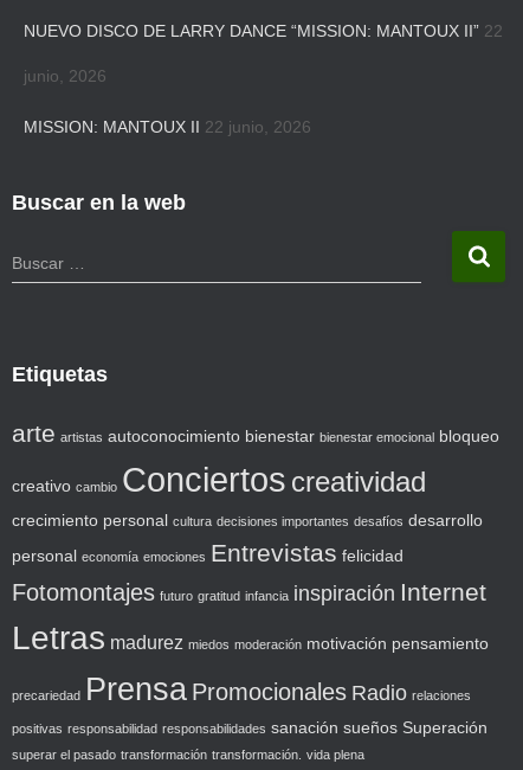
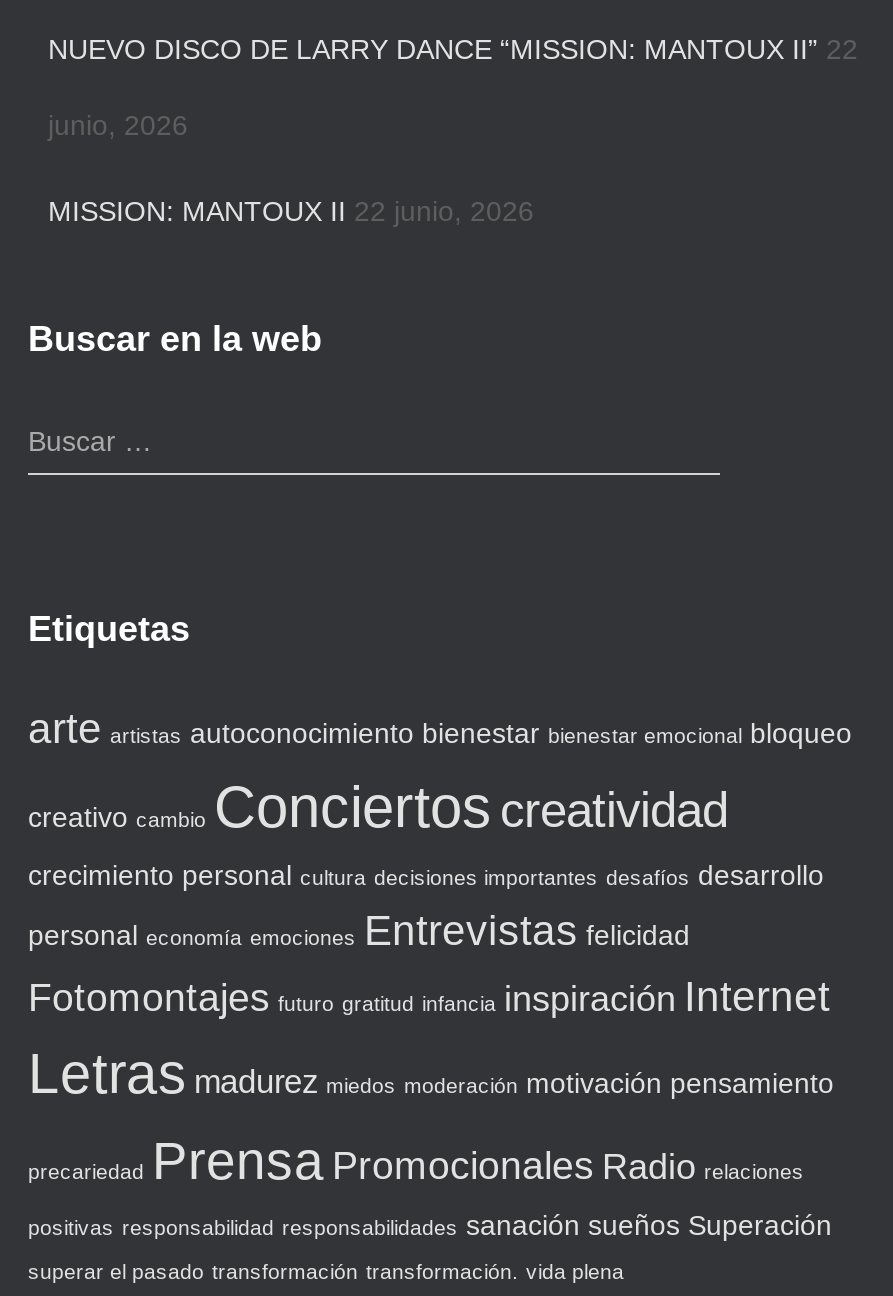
[451,230,506,283] [image] -> none

